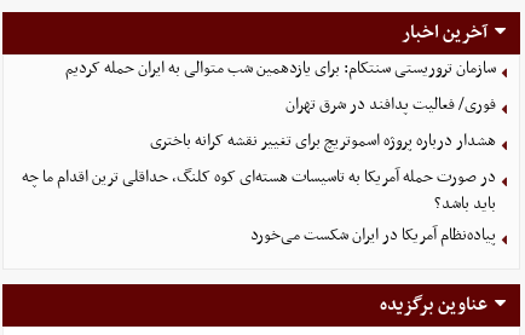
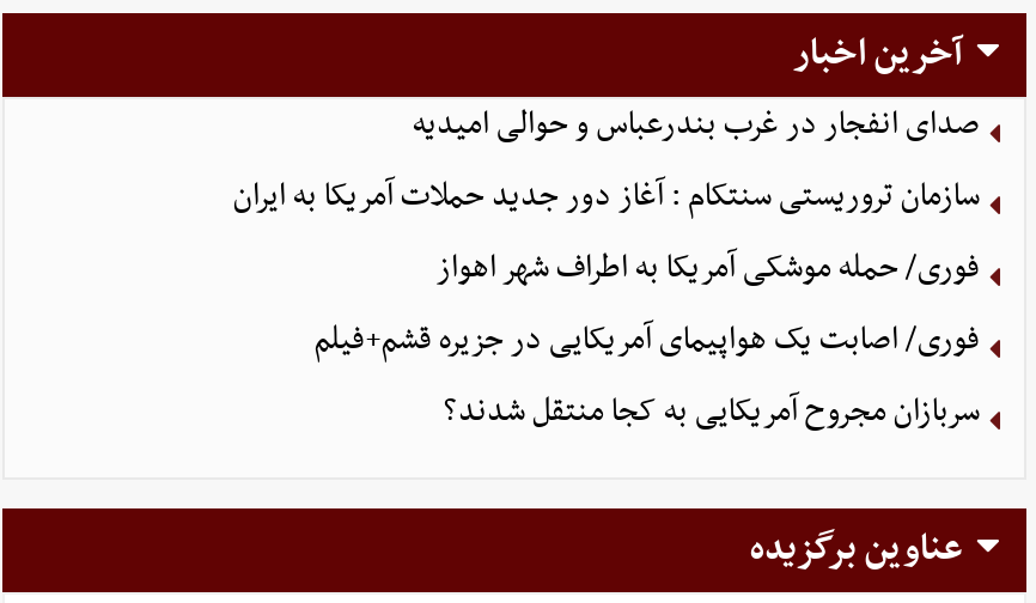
[22,54,496,249] سازمان تروریستی سنتکام: برای یازدهمین شب متوالی به ایران حمله کردیم | فوری/ فعالیت پدافند در شرق تهران | هشدار درباره پروژه اسموتریچ برای تغییر نقشه کرانه باختری | در صورت حمله آمریکا به تاسیسات هسته‌ای کوه کلنگ، حداقلی ترین اقدام ما چه | باید باشد؟ | پیاده‌نظام آمریکا در ایران شکست می‌خورد -> [233,96,980,438] صدای انفجار در غرب بندرعباس و حوالی امیدیه | سازمان تروریستی سنتکام : آغاز دور جدید حملات آمریکا به ایران | فوری/ حمله موشکی آمریکا به اطراف شهر اهواز | فوری/ اصابت یک هواپیمای آمریکایی در جزیره قشم+فیلم | سربازان مجروح آمریکایی به کجا منتقل شدند؟

